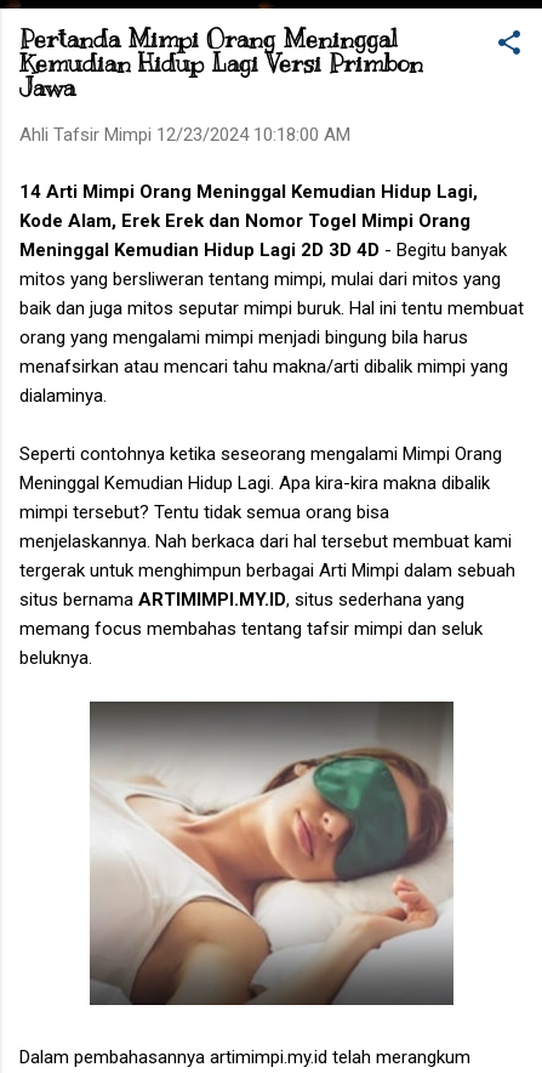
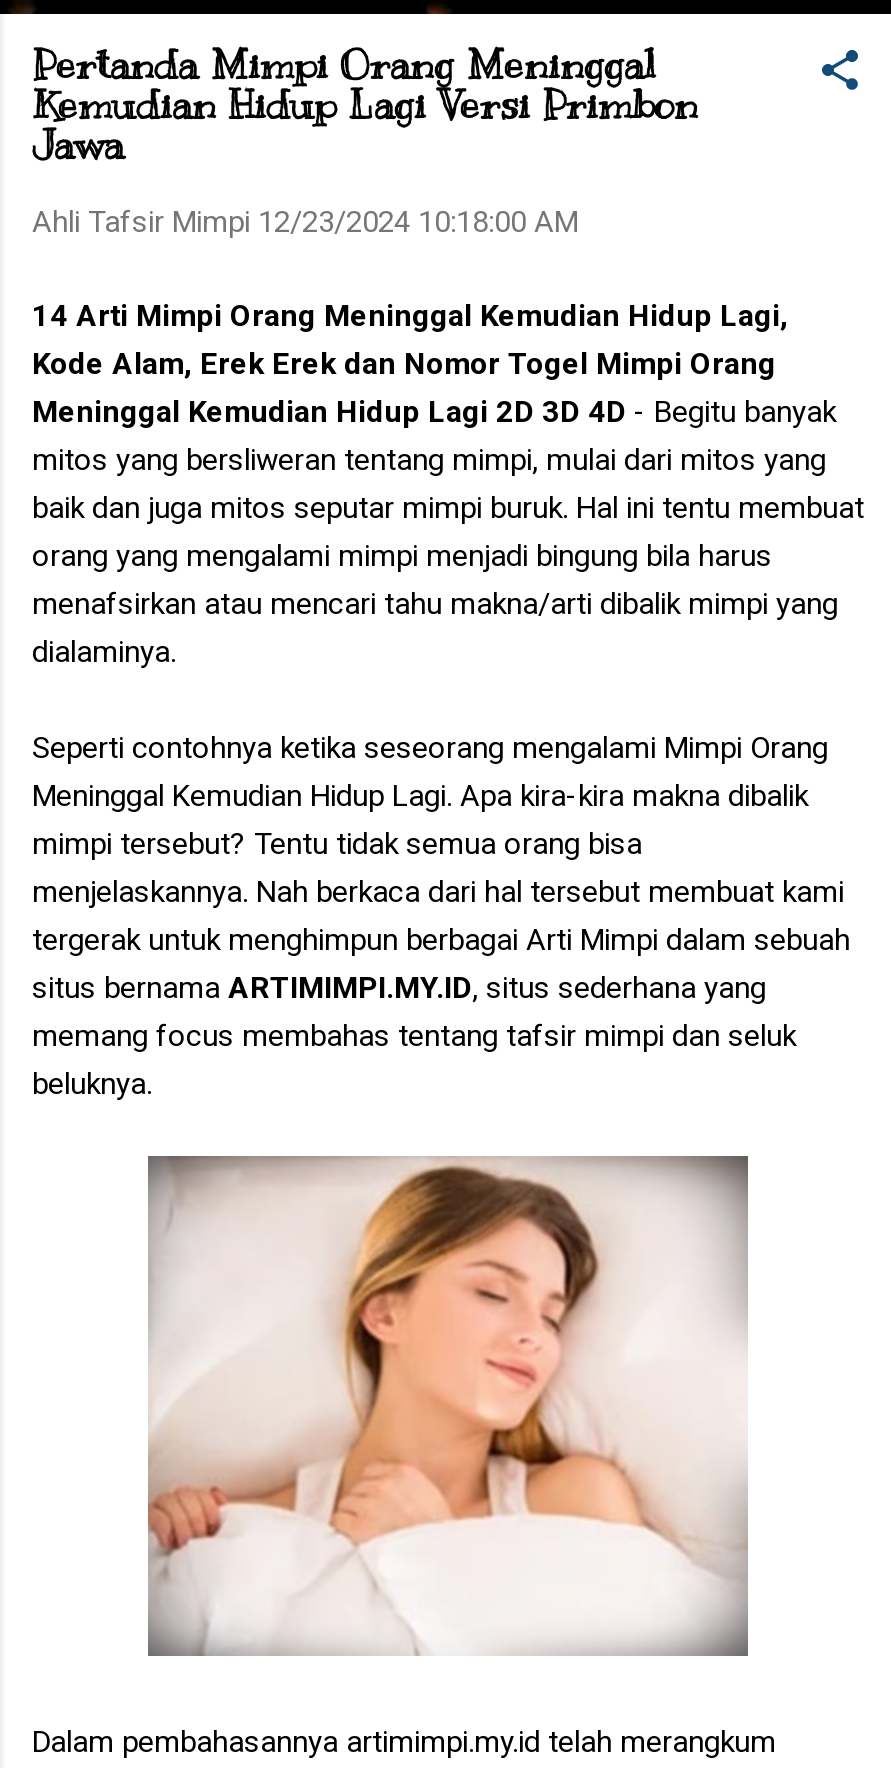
[90,702,453,1006] [image] -> [148,1156,748,1656] [image]

